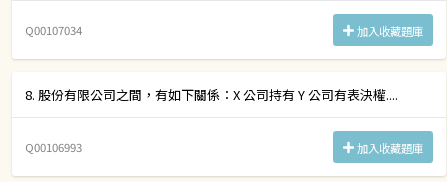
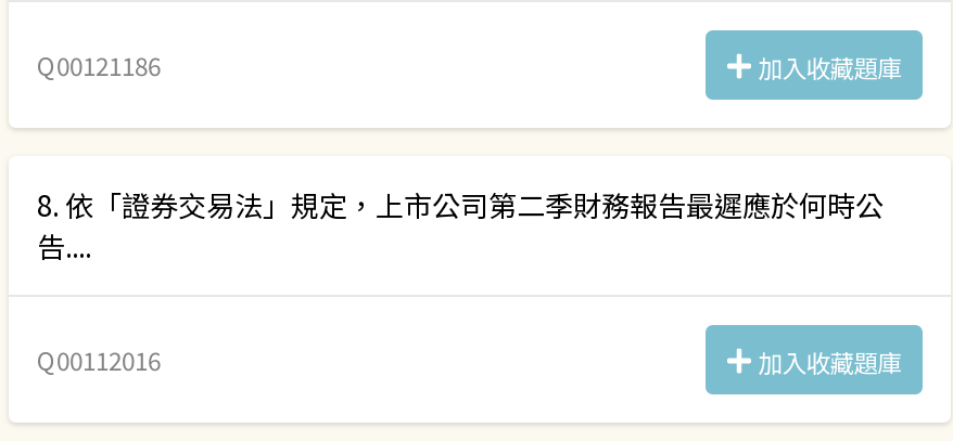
[25,22,82,38] Q00107034 -> [37,48,161,82] Q00121186
[25,85,398,104] 8. 股份有限公司之間，有如下關係：X 公司持有 Y 公司有表決權.... -> [37,184,884,267] 8. 依「證券交易法」規定，上市公司第二季財務報告最遲應於何時公 | 告....
[25,139,82,155] Q00106993 -> [37,342,161,377] Q00112016

